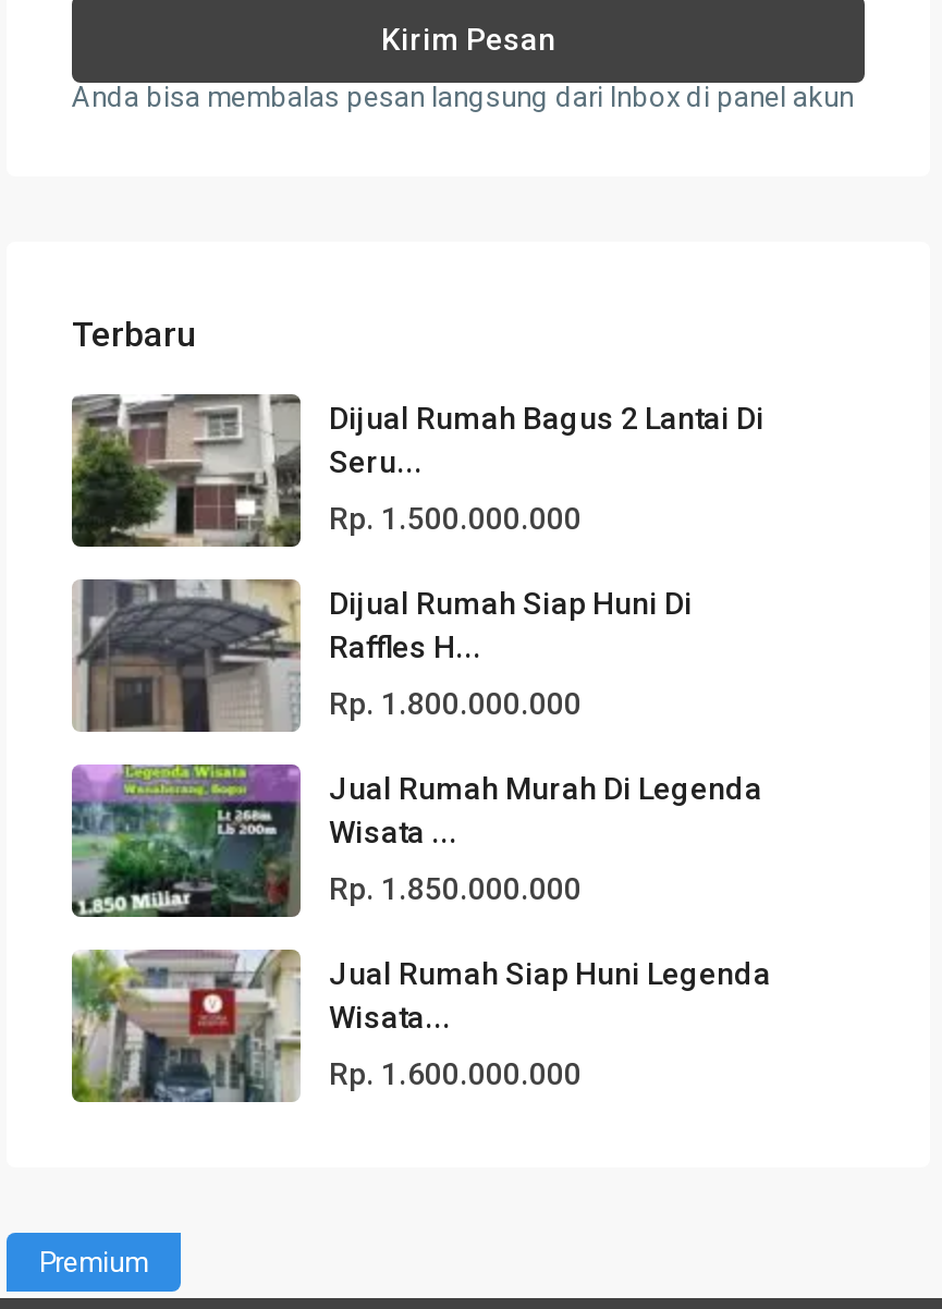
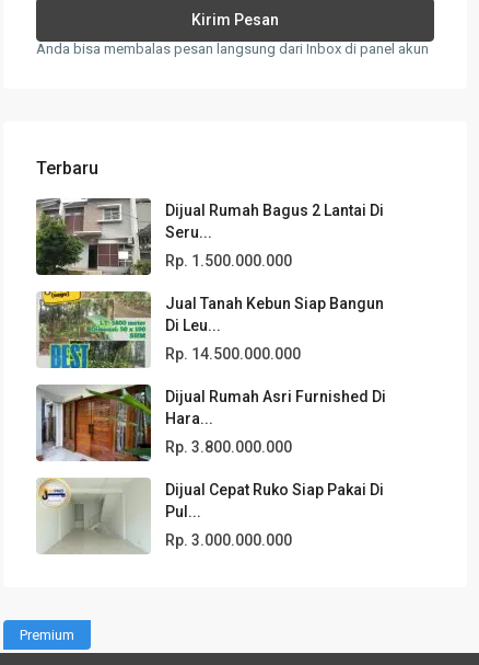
[74,577,693,734] [image] | Dijual Rumah Siap Huni Di | Raffles H... -> [38,290,384,369] [image] | Jual Tanah Kebun Siap Bangun | Di Leu...
[329,686,582,720] Rp. 1.800.000.000 -> [165,345,301,362] Rp. 14.500.000.000
[72,762,762,919] [image] | Jual Rumah Murah Di Legenda | Wisata ... -> [35,383,386,462] [image] | Dijual Rumah Asri Furnished Di | Hara...
[329,871,582,906] Rp. 1.850.000.000 -> [165,438,292,456] Rp. 3.800.000.000
[70,950,771,1104] [image] | Jual Rumah Siap Huni Legenda | Wisata... -> [36,478,384,554] [image] | Dijual Cepat Ruko Siap Pakai Di | Pul...
[329,1056,582,1091] Rp. 1.600.000.000 -> [165,531,292,549] Rp. 3.000.000.000

